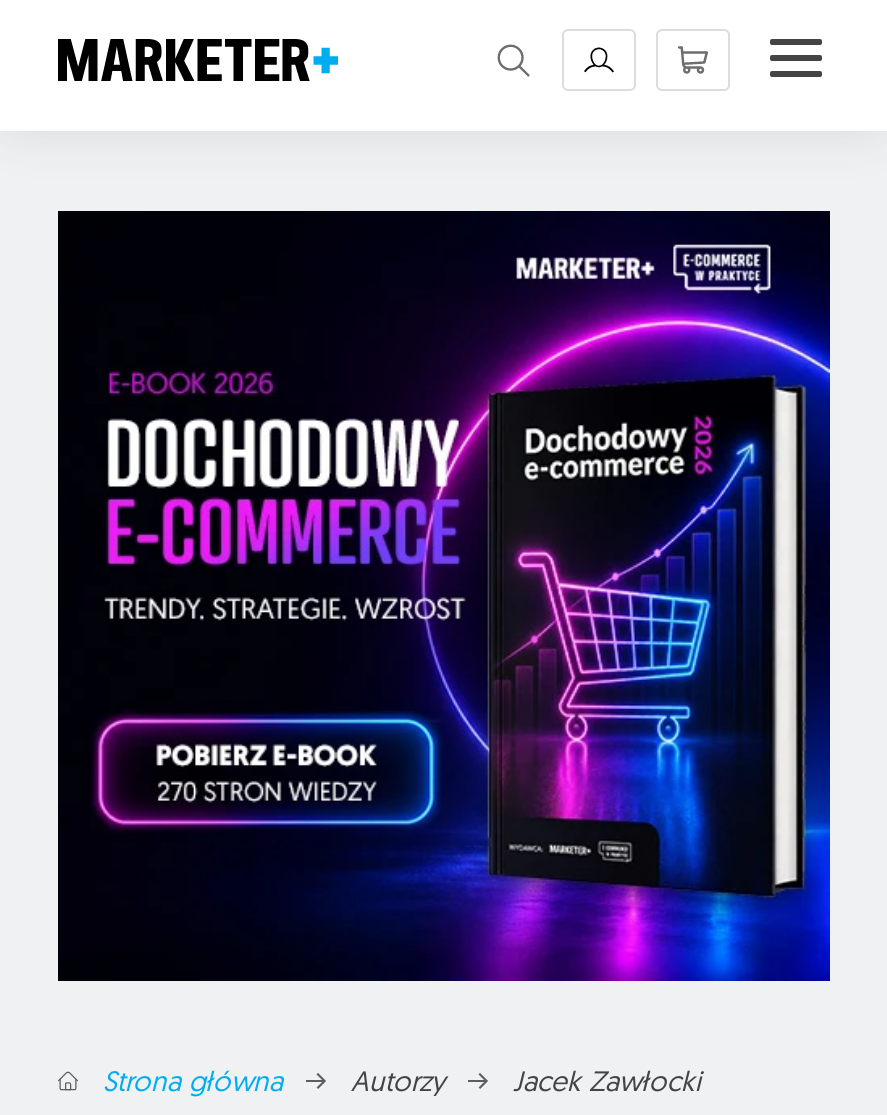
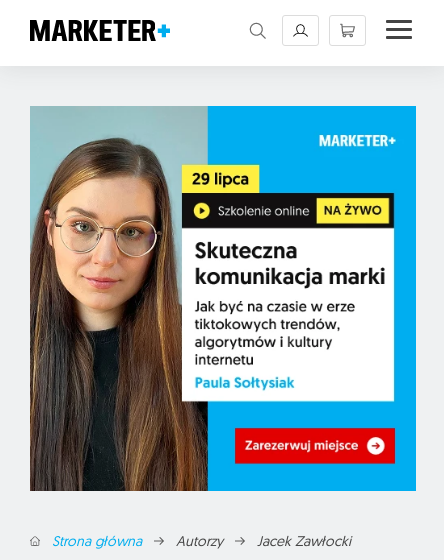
[56,209,832,983] [image] -> [29,105,417,492] [image]

